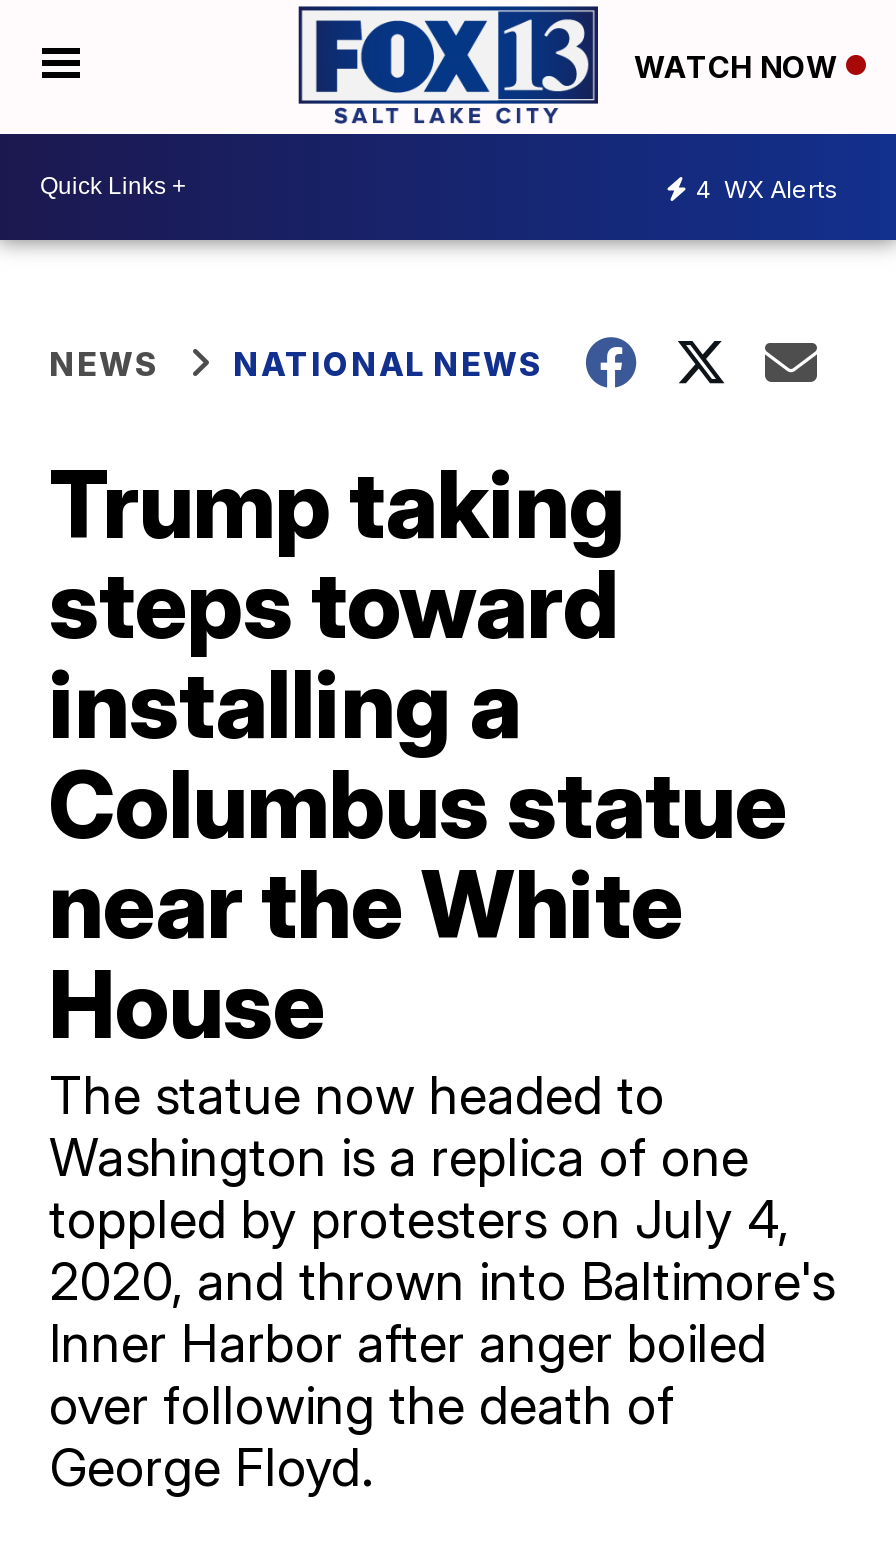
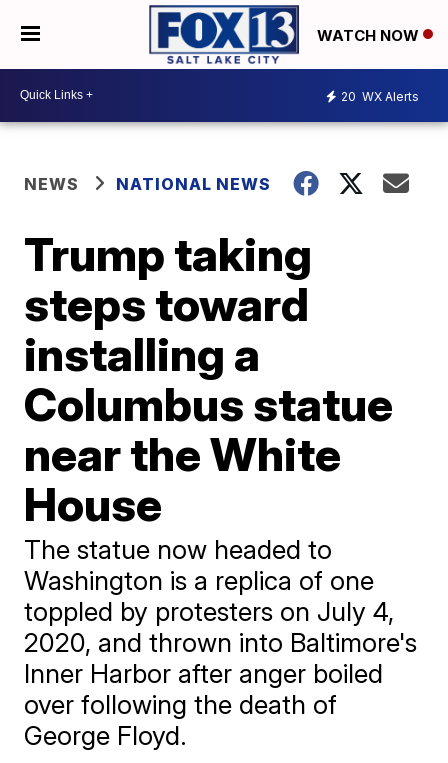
[696,174,838,204] 4 WX Alerts -> [341,89,419,104] 20 WX Alerts

